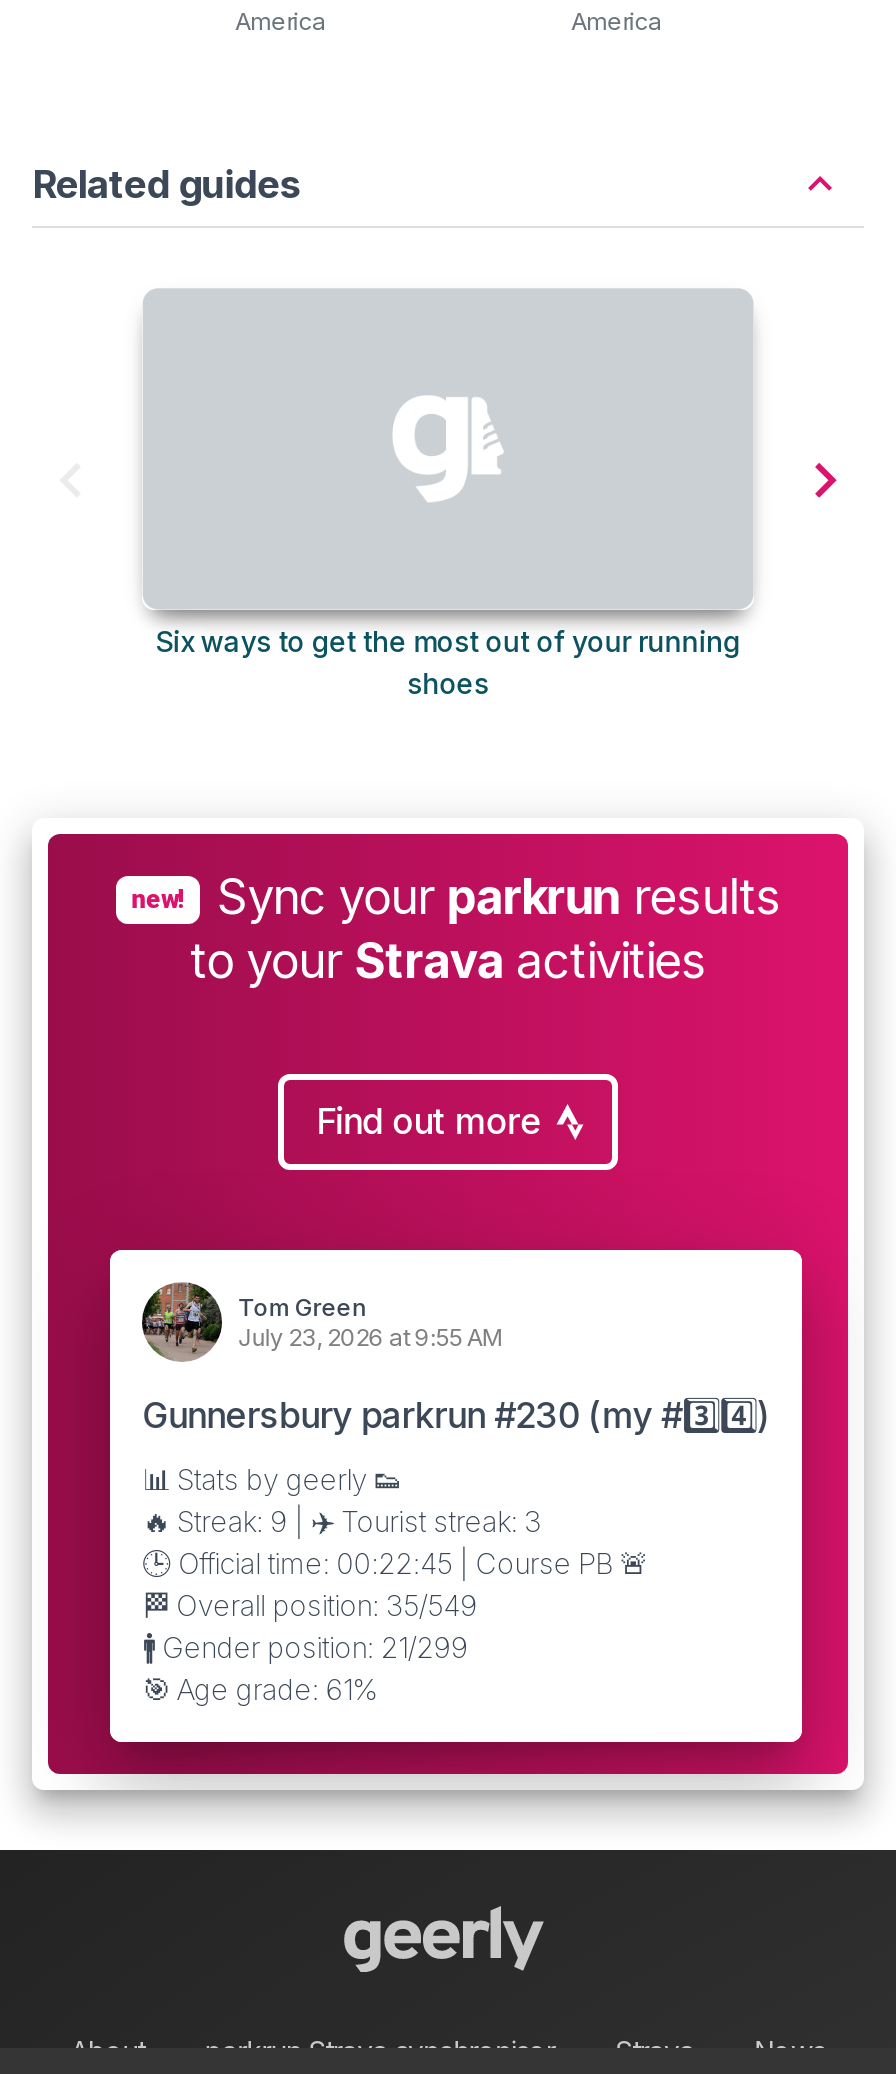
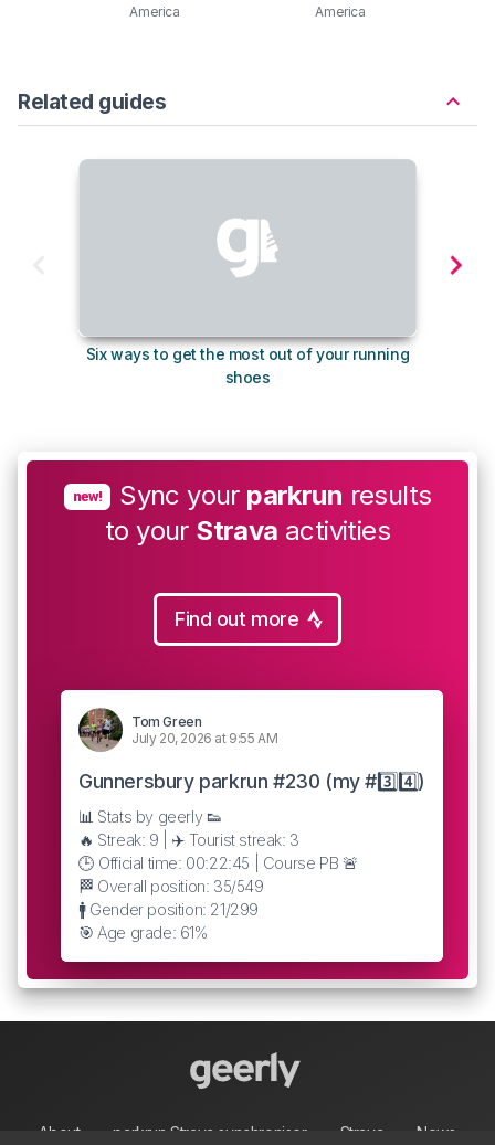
[238,1321,503,1351] July 23, 2026 at 9:55 AM -> [132,729,278,746] July 20, 2026 at 9:55 AM

